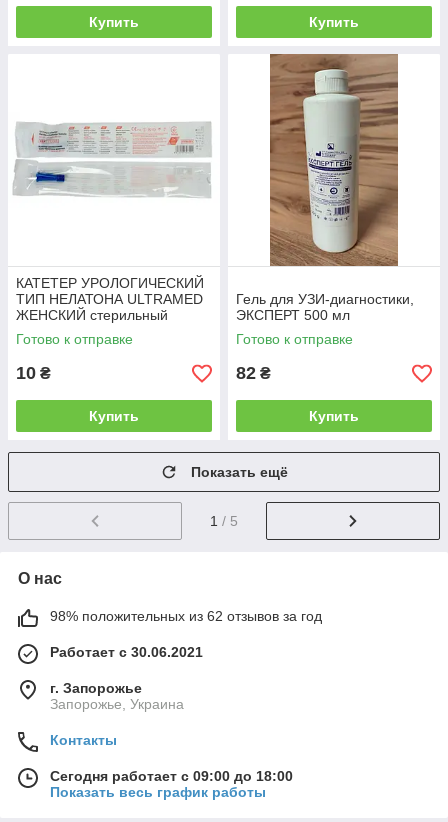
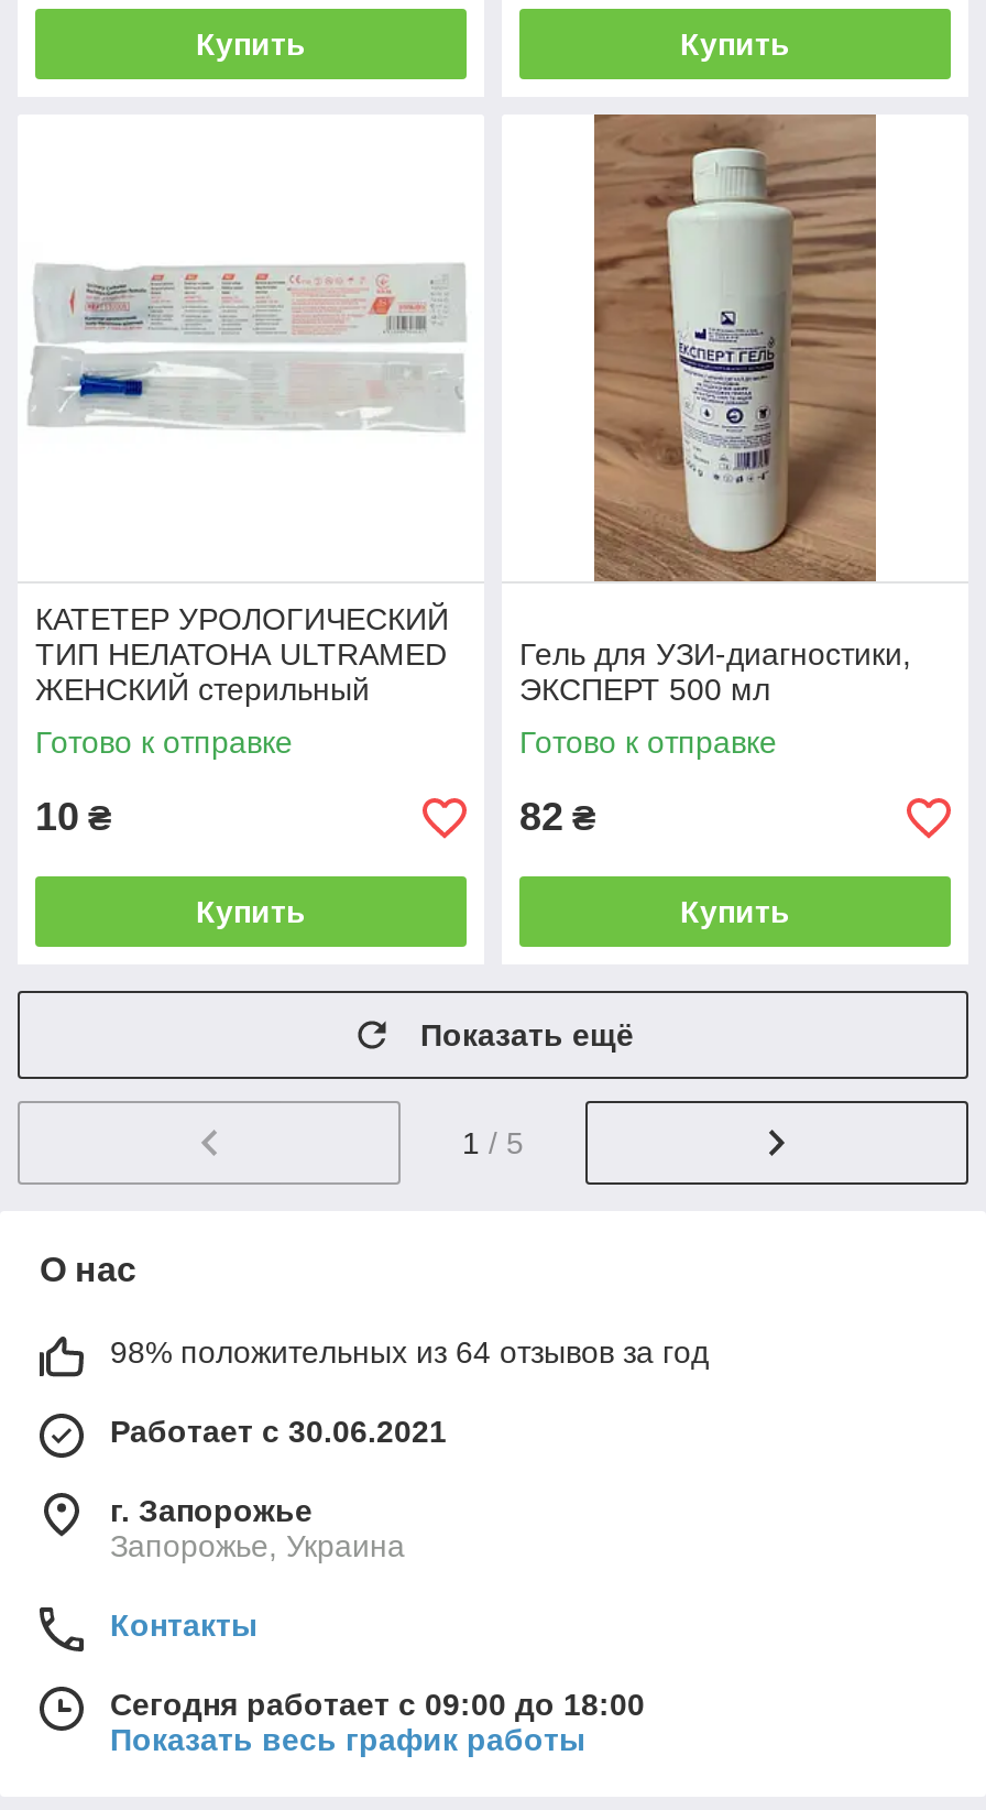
[50,608,322,624] 98% положительных из 62 отзывов за год -> [110,1335,709,1370] 98% положительных из 64 отзывов за год

